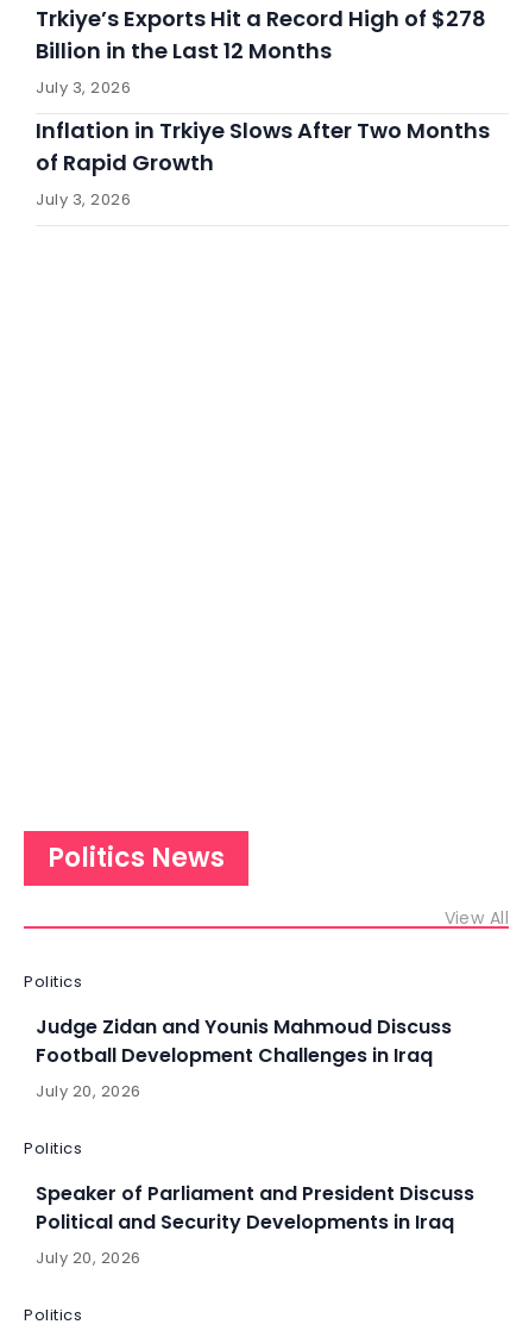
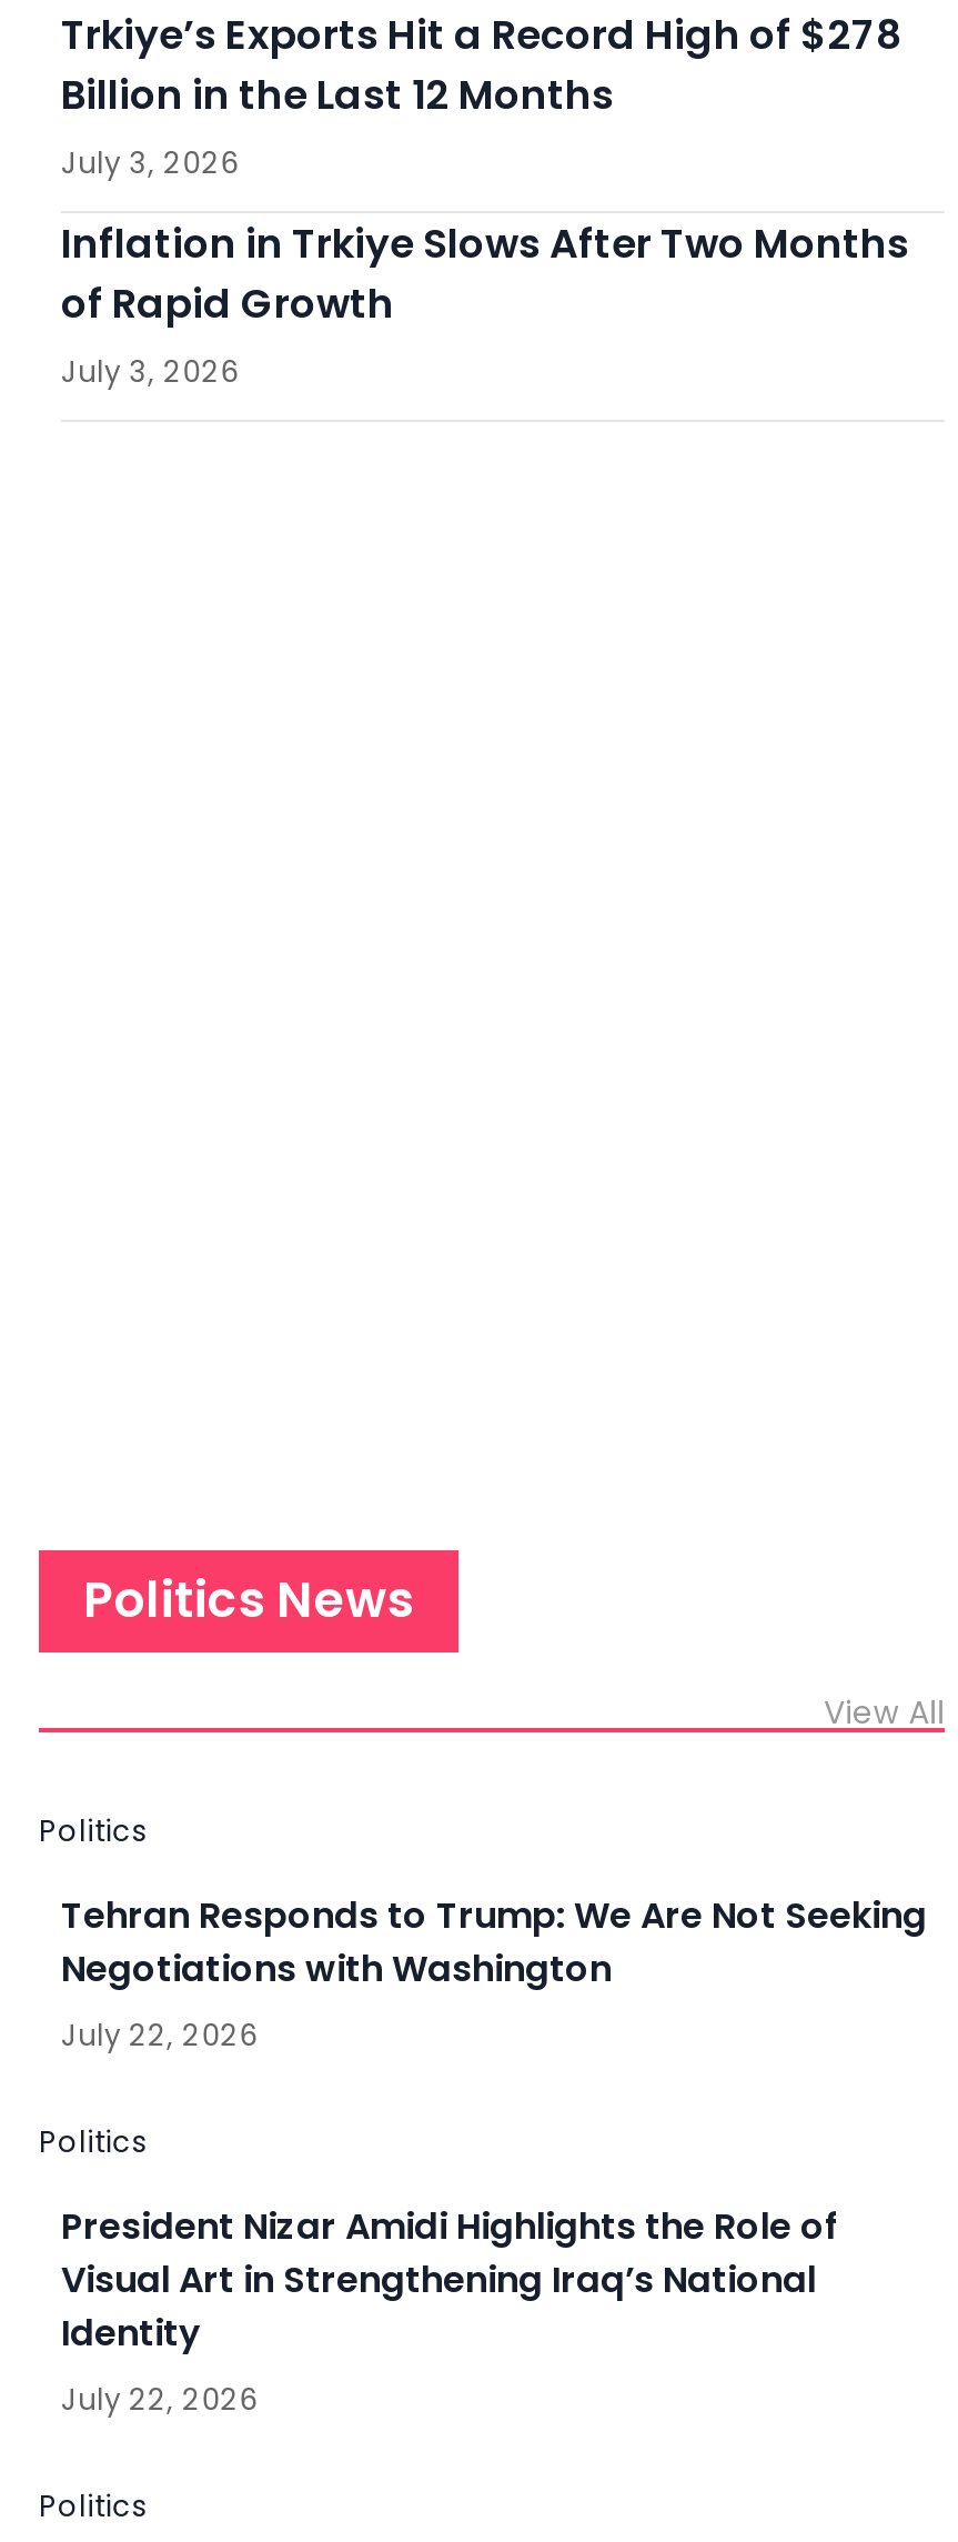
[36,1014,452,1103] Judge Zidan and Younis Mahmoud Discuss | Football Development Challenges in Iraq | July 20, 2026 -> [61,1891,927,2058] Tehran Responds to Trump: We Are Not Seeking | Negotiations with Washington | July 22, 2026
[36,1180,474,1270] Speaker of Parliament and President Discuss | Political and Security Developments in Iraq | July 20, 2026 -> [61,2202,840,2422] President Nizar Amidi Highlights the Role of | Visual Art in Strengthening Iraq’s National | Identity | July 22, 2026

